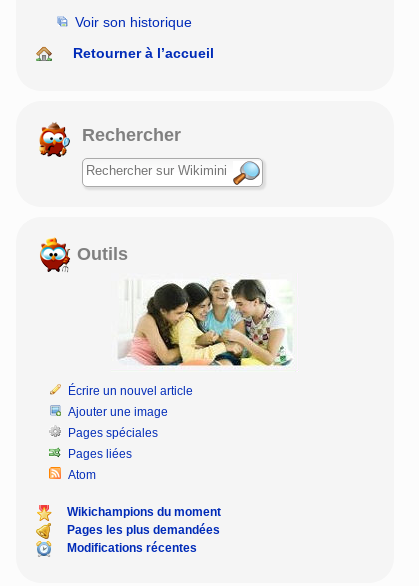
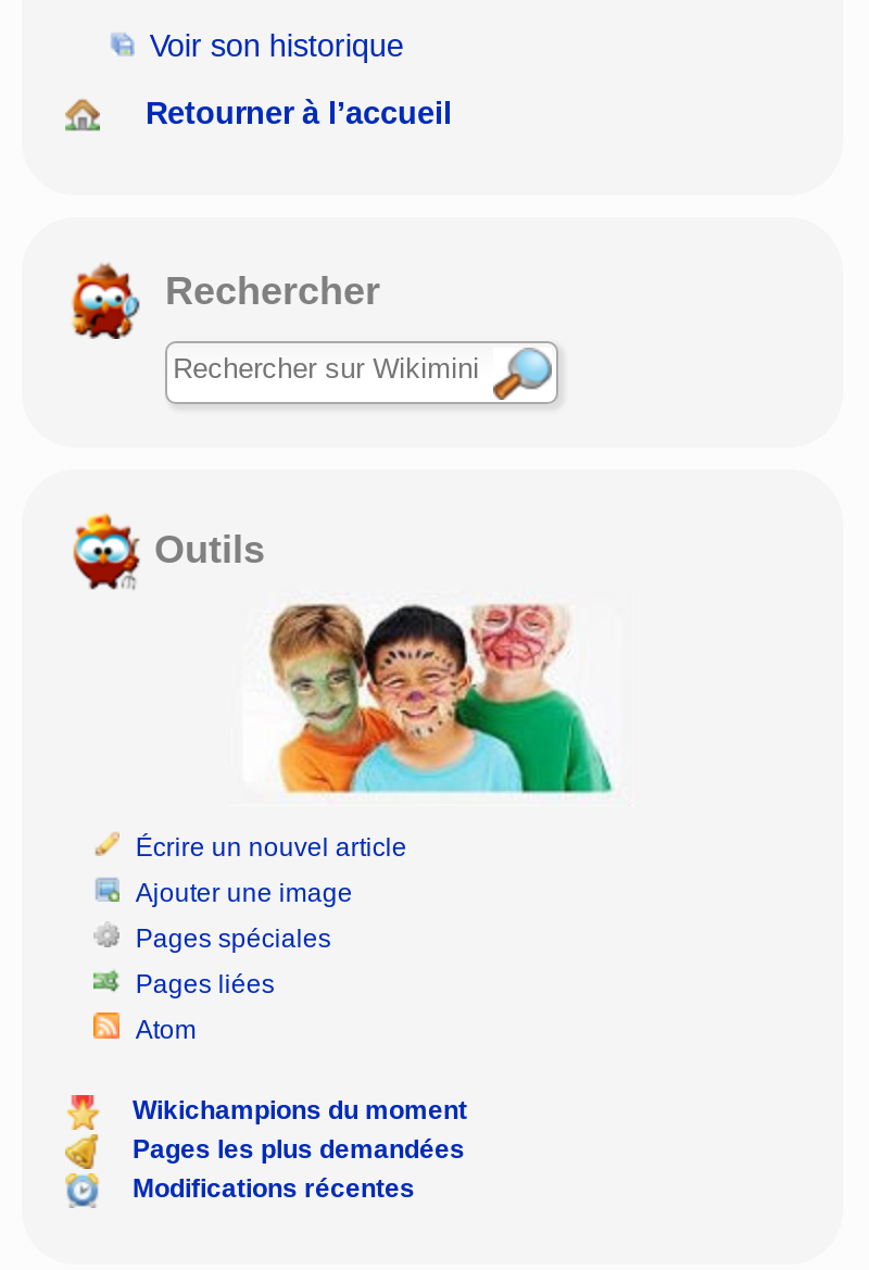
[118,278,292,367] [image] -> [245,602,619,795] [image]

